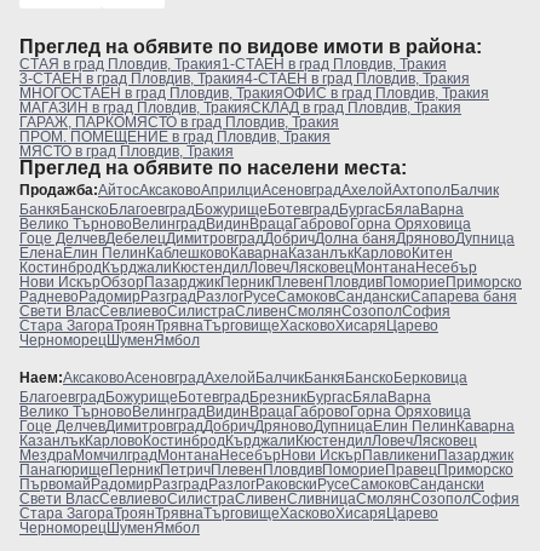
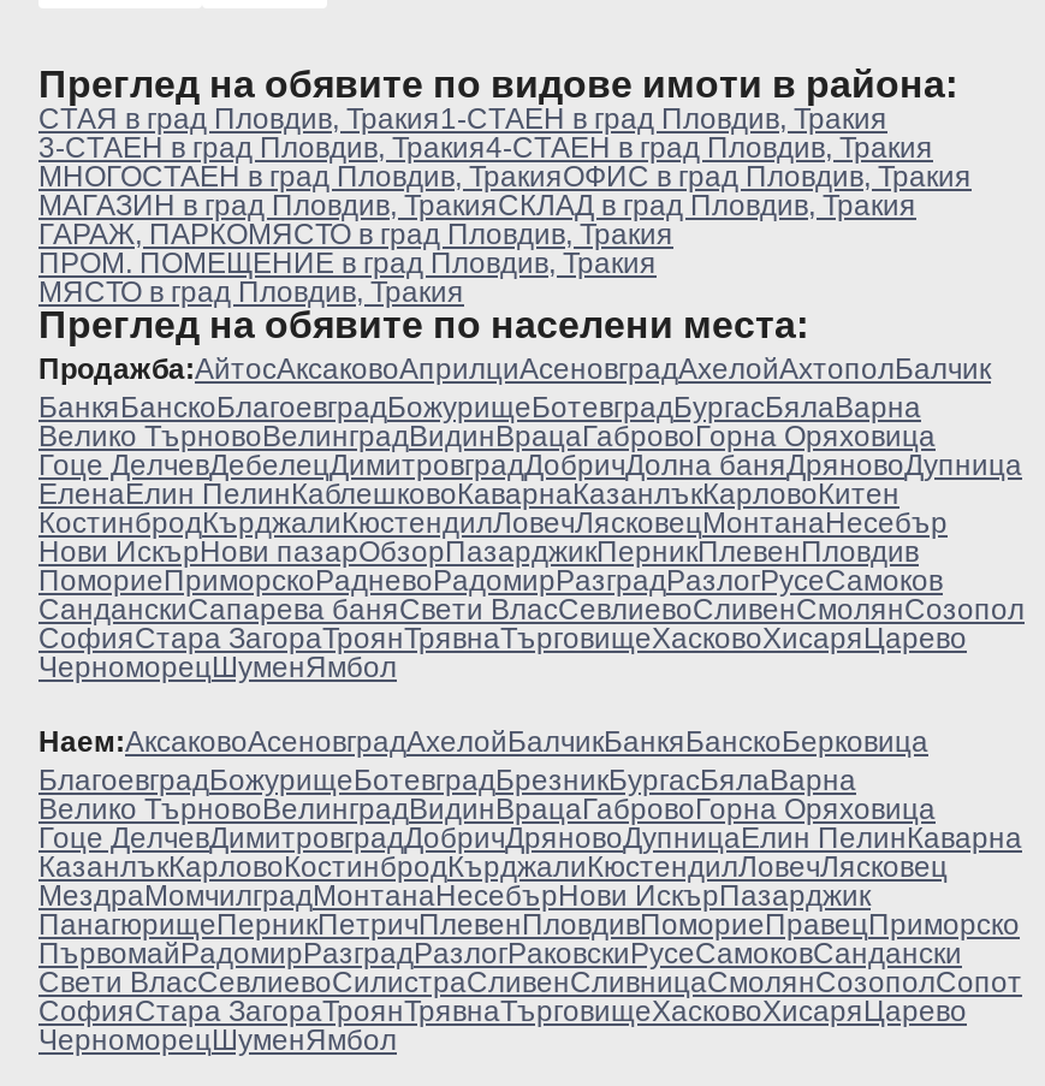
[19,274,522,334] Нови ИскърОбзорПазарджикПерникПлевенПловдивПомориеПриморско | РадневоРадомирРазградРазлогРусеСамоковСанданскиСапарева баня | Свети ВласСевлиевоСилистраСливенСмолянСозополСофия | Стара ЗагораТроянТрявнаТърговищеХасковоХисаряЦарево -> [38,535,1025,655] Нови ИскърНови пазарОбзорПазарджикПерникПлевенПловдив | ПомориеПриморскоРадневоРадомирРазградРазлогРусеСамоков | СанданскиСапарева баняСвети ВласСевлиевоСливенСмолянСозопол | СофияСтара ЗагораТроянТрявнаТърговищеХасковоХисаряЦарево
[19,447,513,464] МездраМомчилградМонтанаНесебърНови ИскърПавликениПазарджик -> [38,879,871,913] МездраМомчилградМонтанаНесебърНови ИскърПазарджик
[19,490,519,522] Свети ВласСевлиевоСилистраСливенСливницаСмолянСозополСофия | Стара ЗагораТроянТрявнаТърговищеХасковоХисаряЦарево -> [38,966,1022,1028] Свети ВласСевлиевоСилистраСливенСливницаСмолянСозополСопот | СофияСтара ЗагораТроянТрявнаТърговищеХасковоХисаряЦарево

